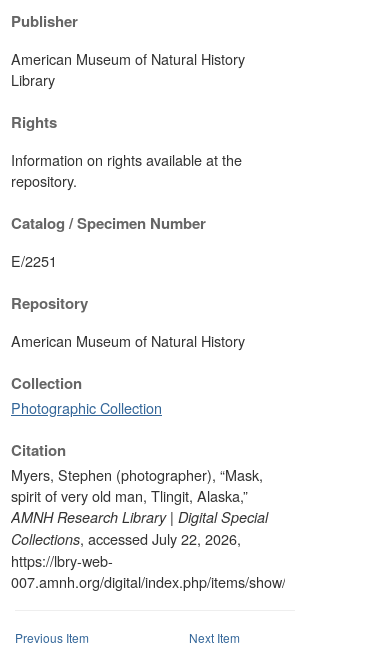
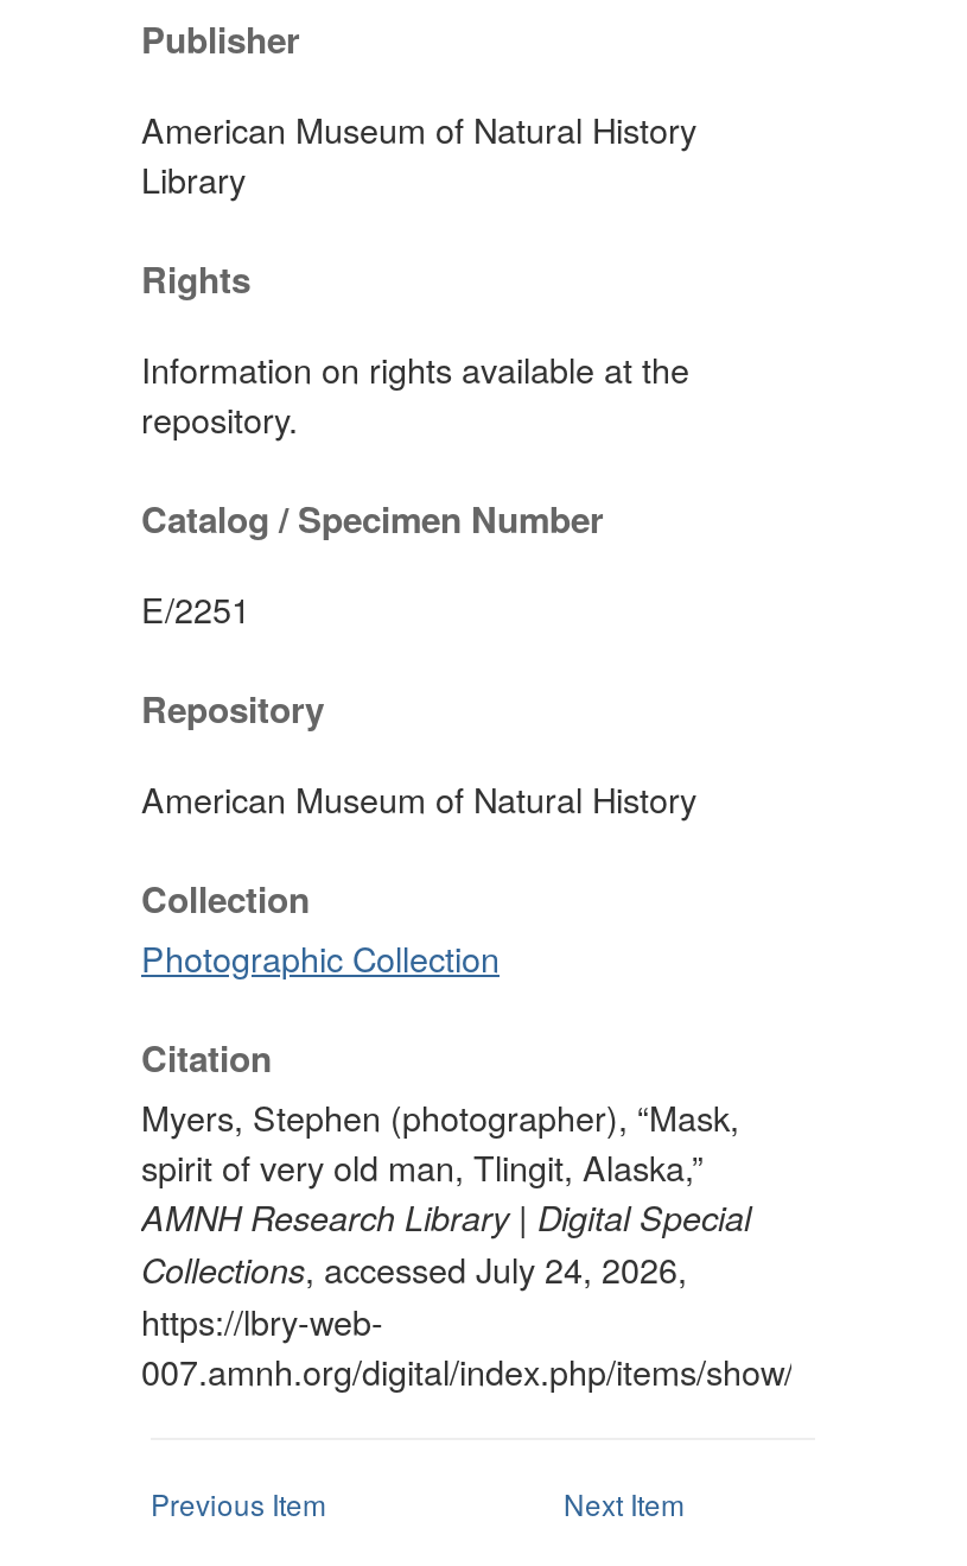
[11,528,241,549] Collections, accessed July 22, 2026, -> [141,1244,687,1293] Collections, accessed July 24, 2026,

